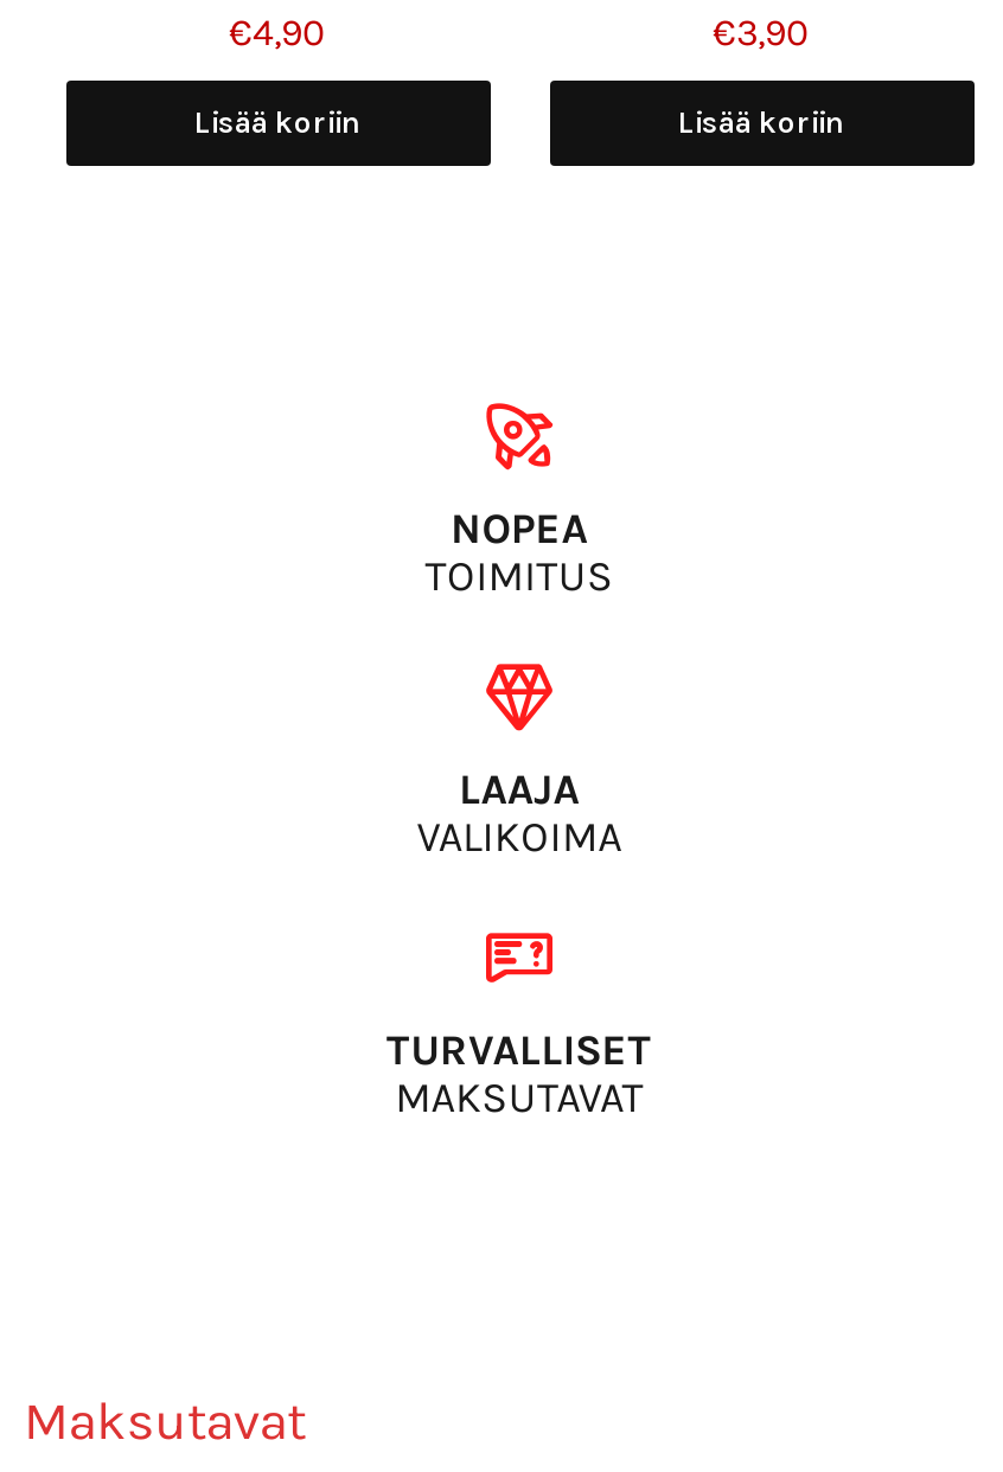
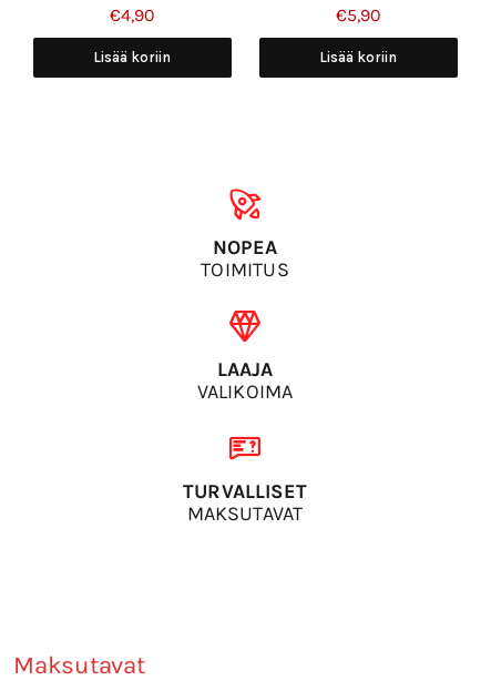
[713,9,810,54] €3,90 -> [335,4,381,25] €5,90

